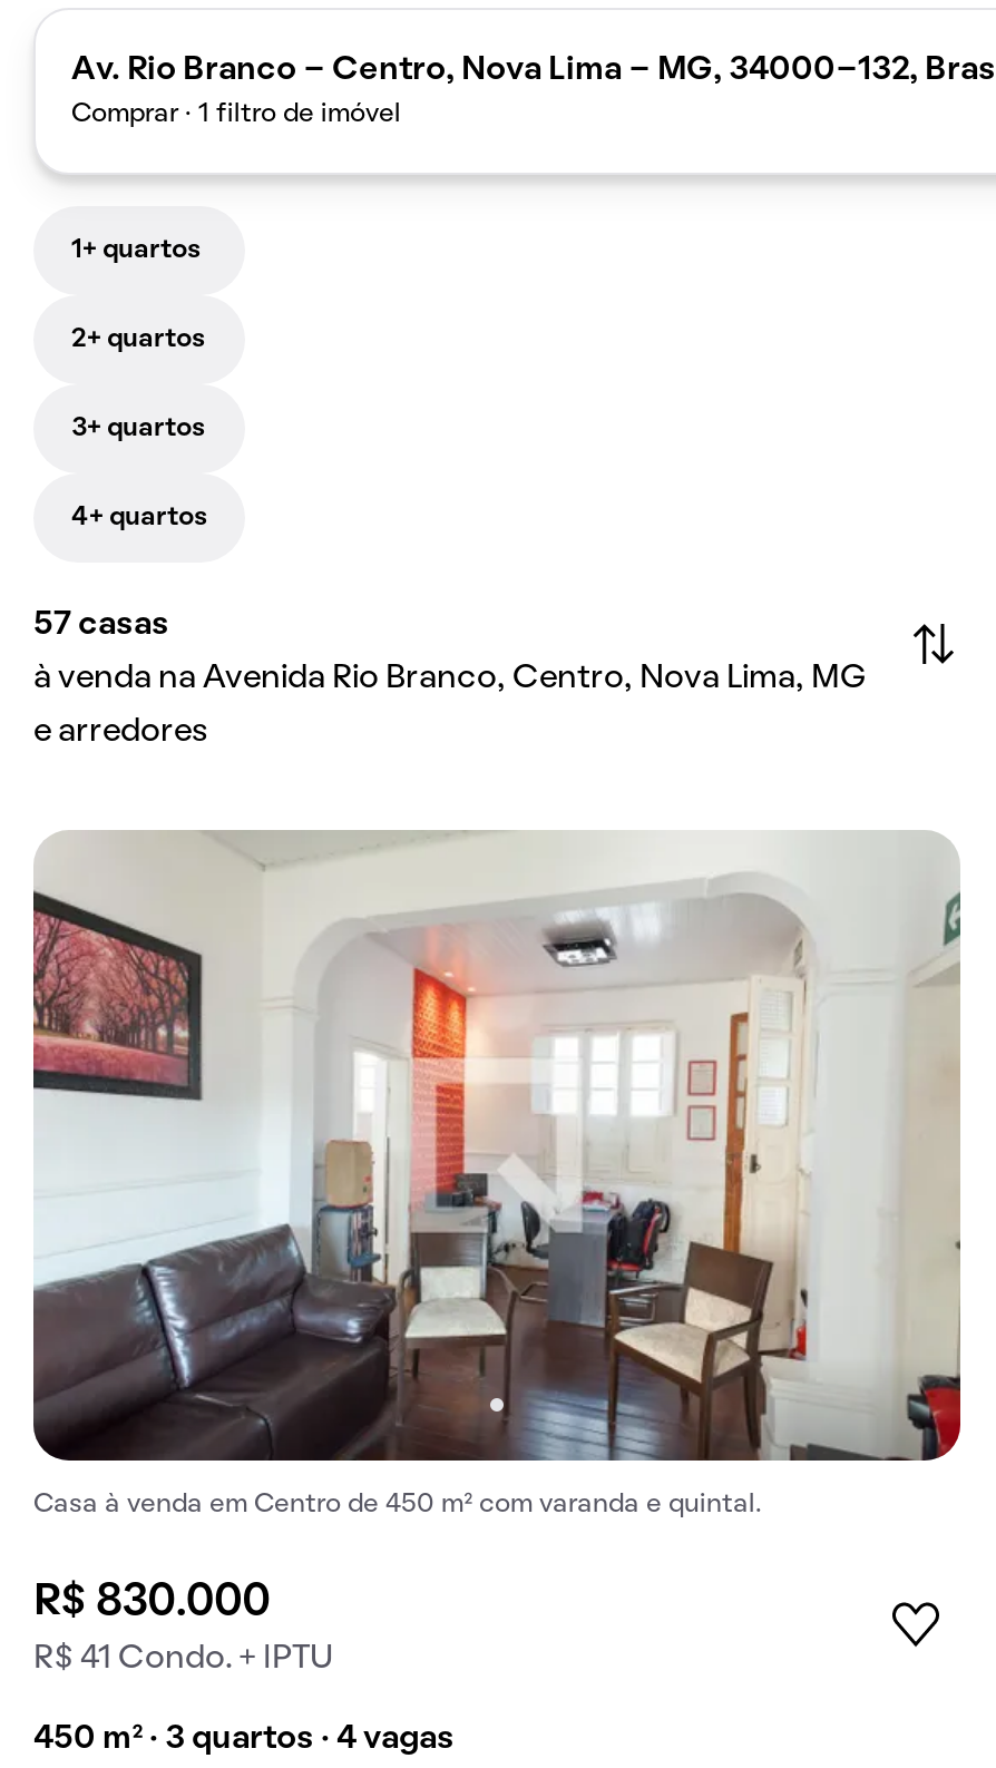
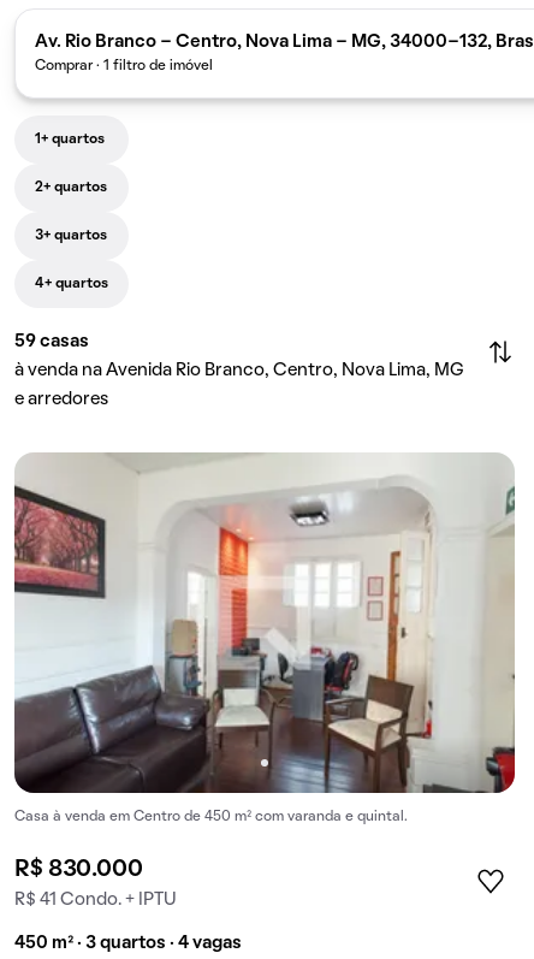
[33,609,169,641] 57 casas -> [14,333,89,350] 59 casas

